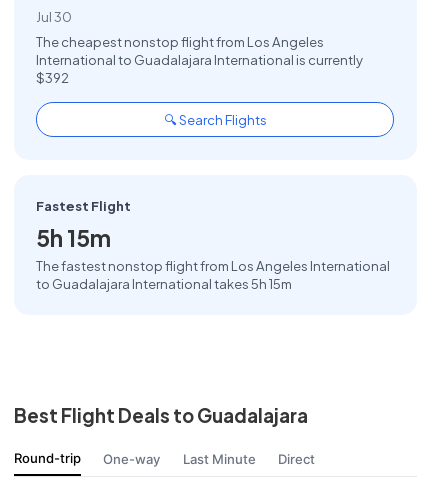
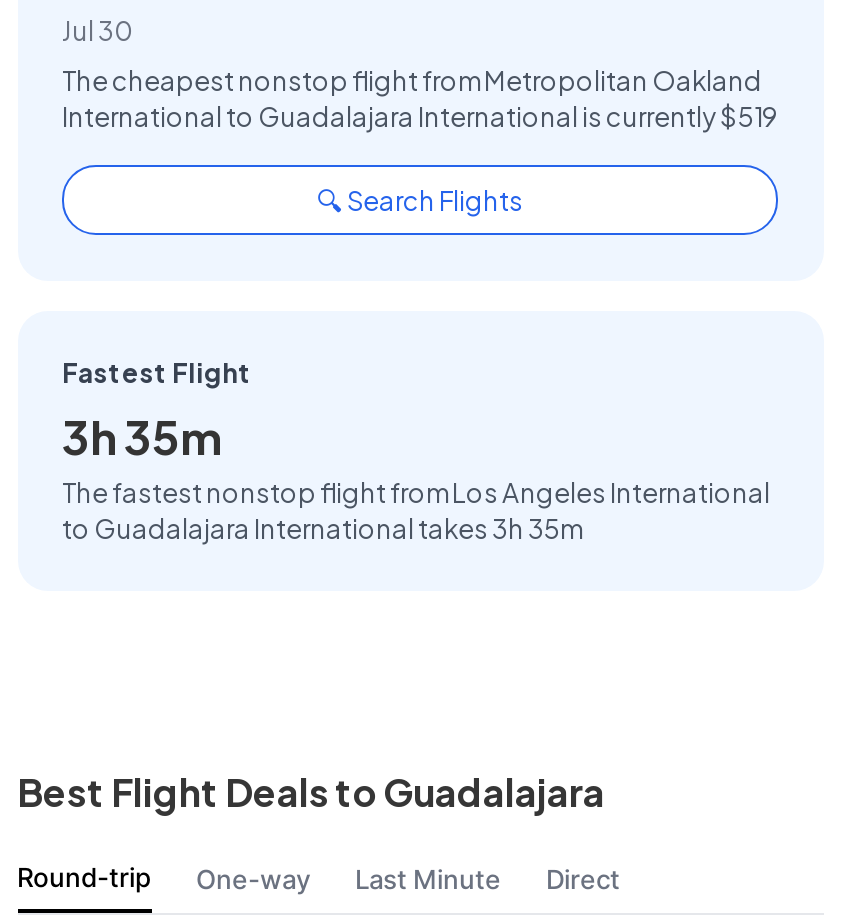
[36,33,363,86] The cheapest nonstop flight from Los Angeles | International to Guadalajara International is currently | $392 -> [62,64,778,134] The cheapest nonstop flight from Metropolitan Oakland | International to Guadalajara International is currently $519
[36,224,111,252] 5h 15m -> [62,409,222,465] 3h 35m
[36,275,292,292] to Guadalajara International takes 5h 15m -> [62,510,582,544] to Guadalajara International takes 3h 35m

